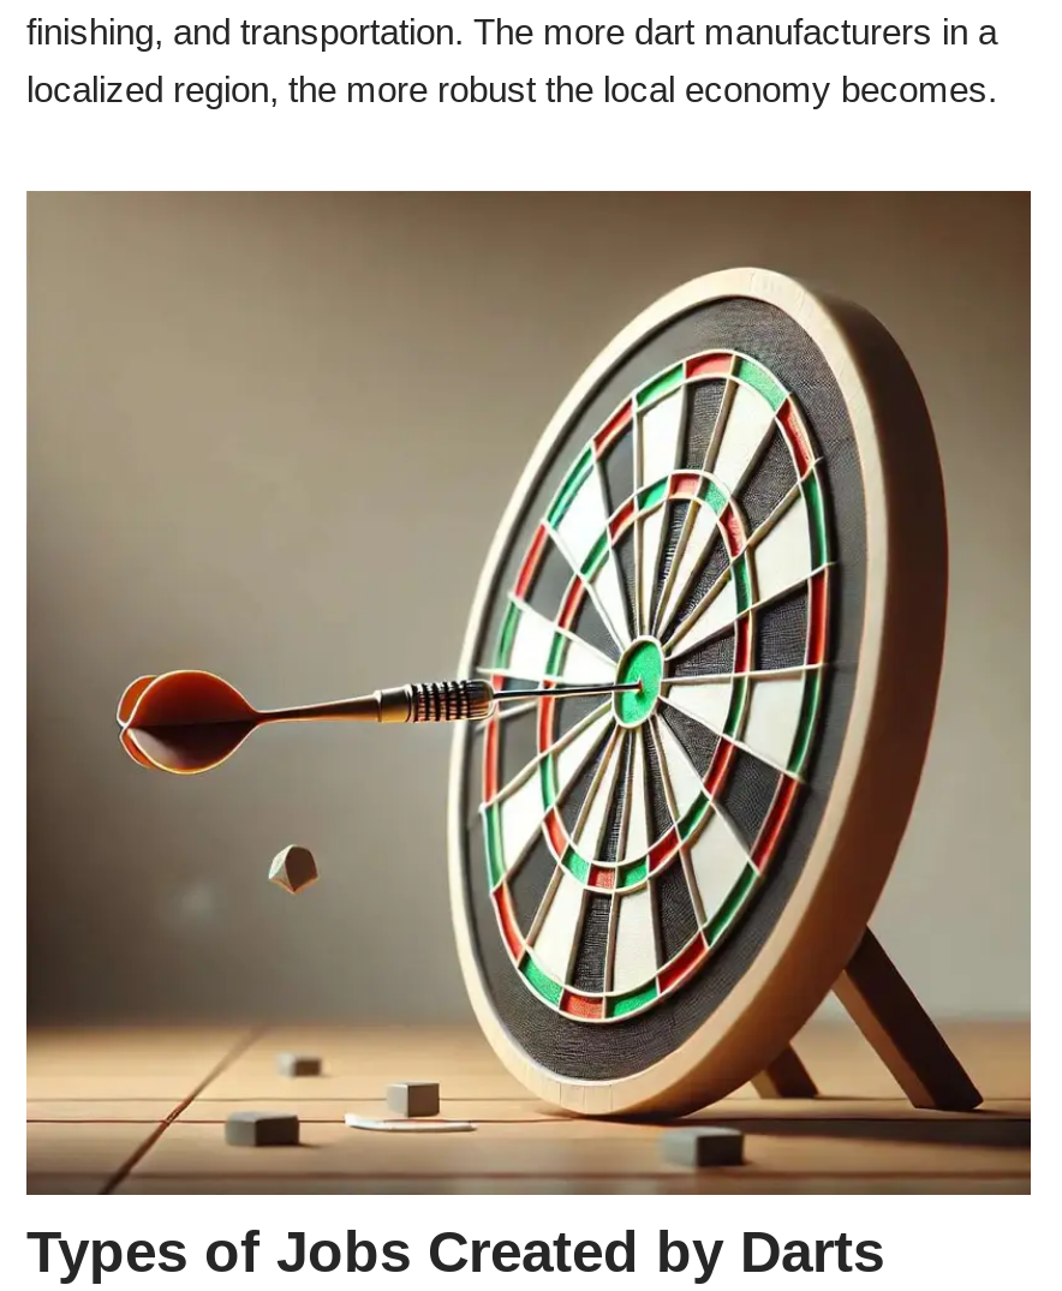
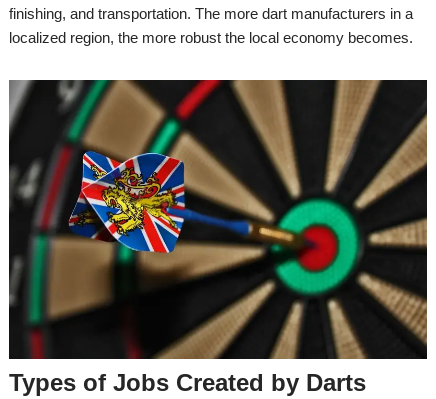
[24,187,1033,1196] [image] -> [9,79,427,360] [image]

